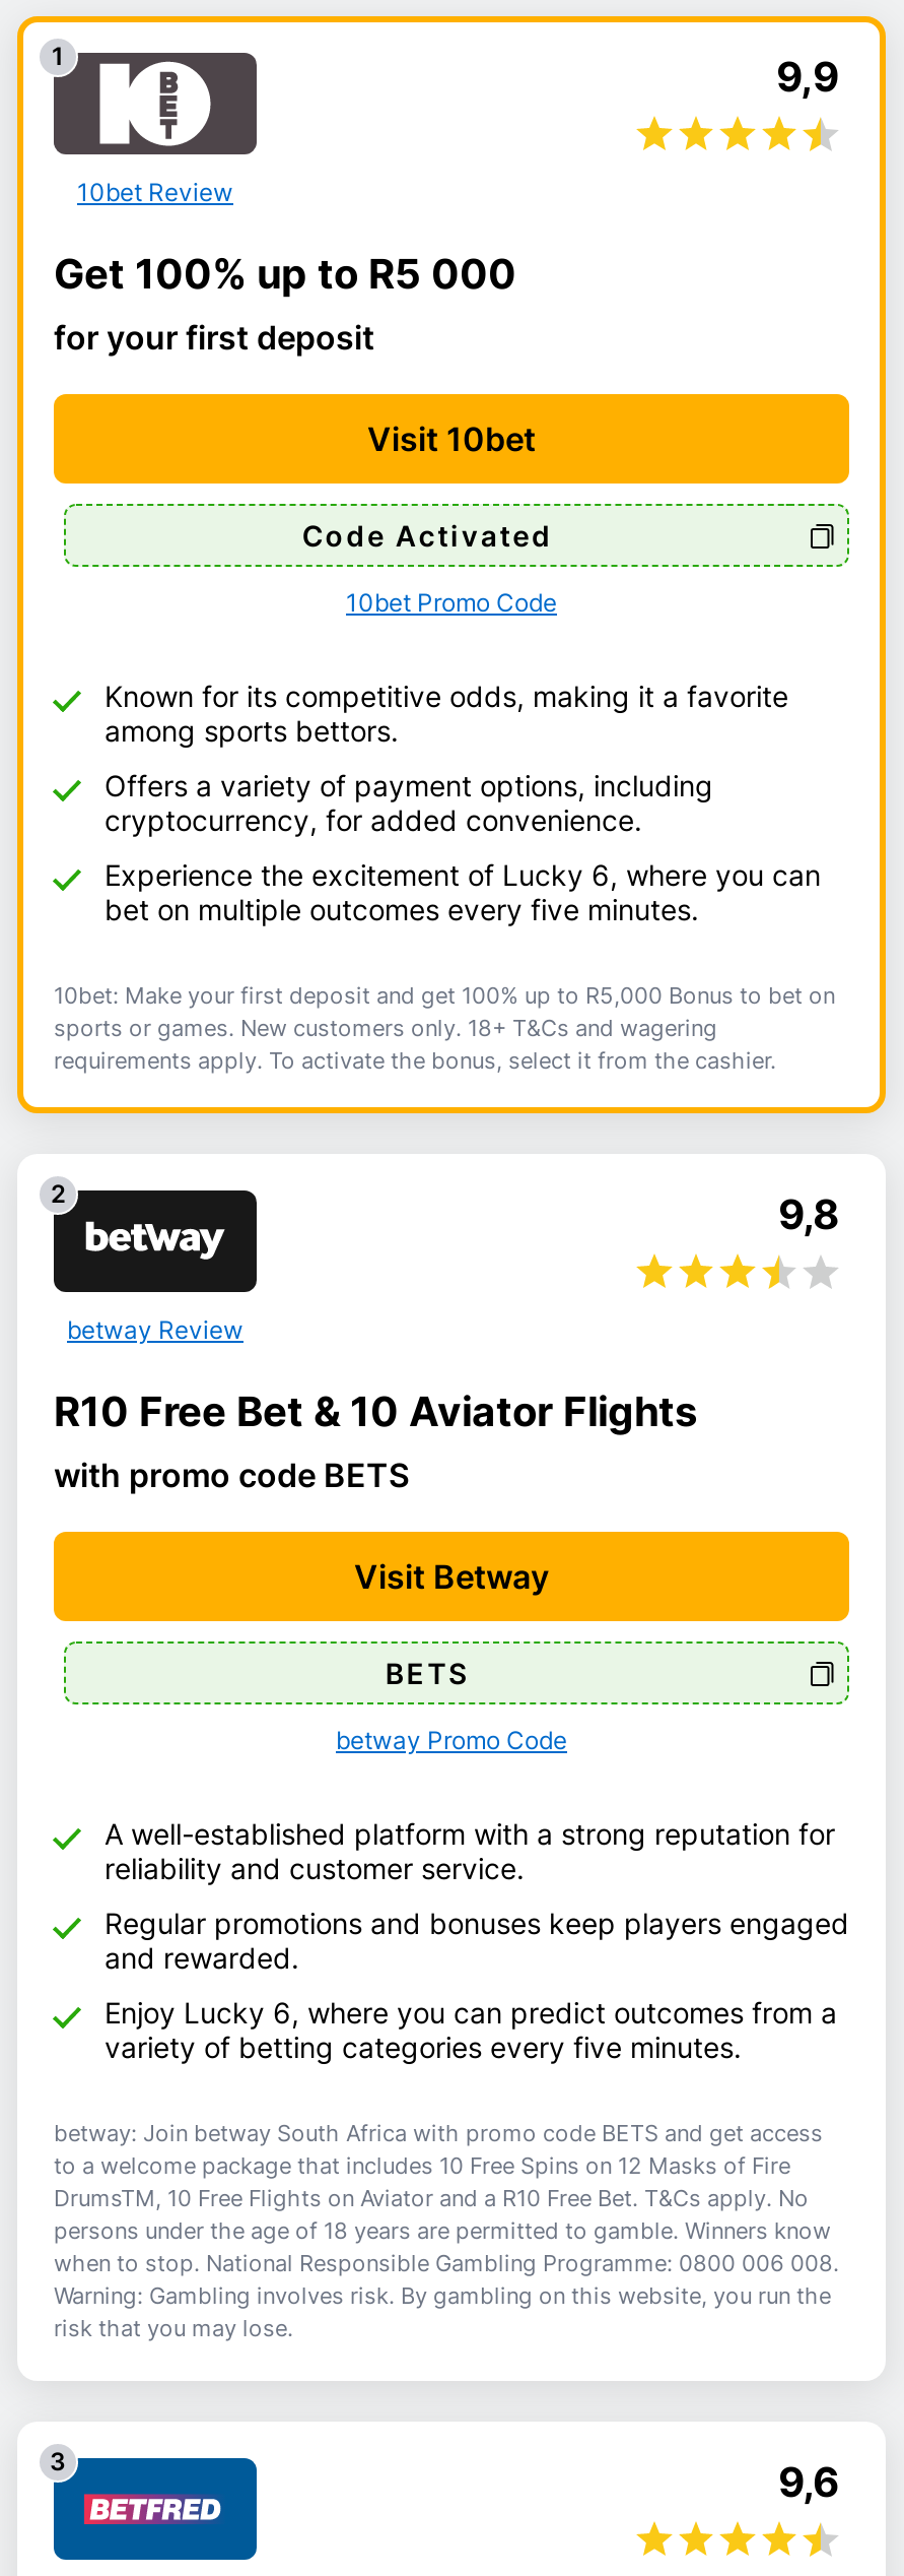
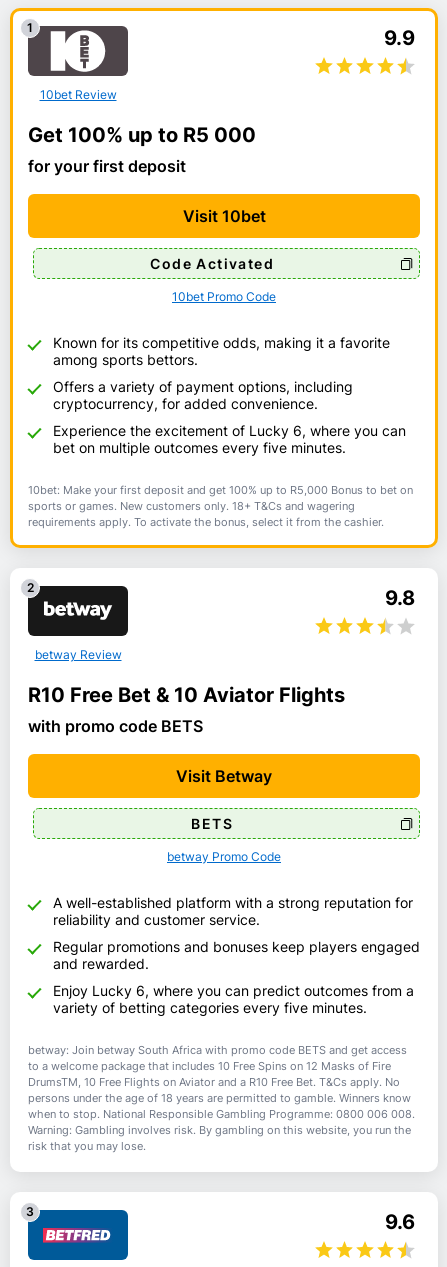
[776,53,839,102] 9,9 -> [384,26,415,50] 9.9
[778,1190,839,1239] 9,8 -> [385,586,415,610] 9.8
[778,2458,839,2507] 9,6 -> [385,1210,415,1234] 9.6

